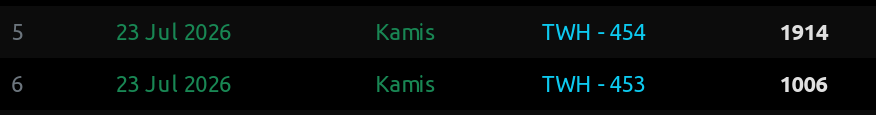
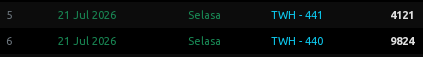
[115,20,827,44] 23 Jul 2026 | Kamis | TWH - 454 | 1914 -> [58,9,414,21] 21 Jul 2026 | Selasa | TWH - 441 | 4121
[115,72,827,96] 23 Jul 2026 | Kamis | TWH - 453 | 1006 -> [58,35,414,47] 21 Jul 2026 | Selasa | TWH - 440 | 9824

